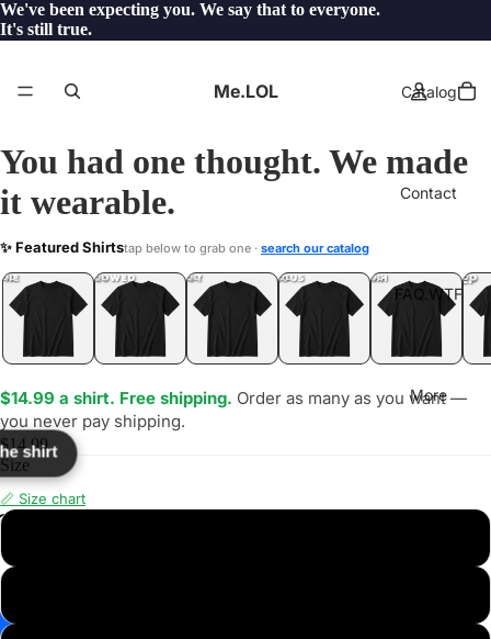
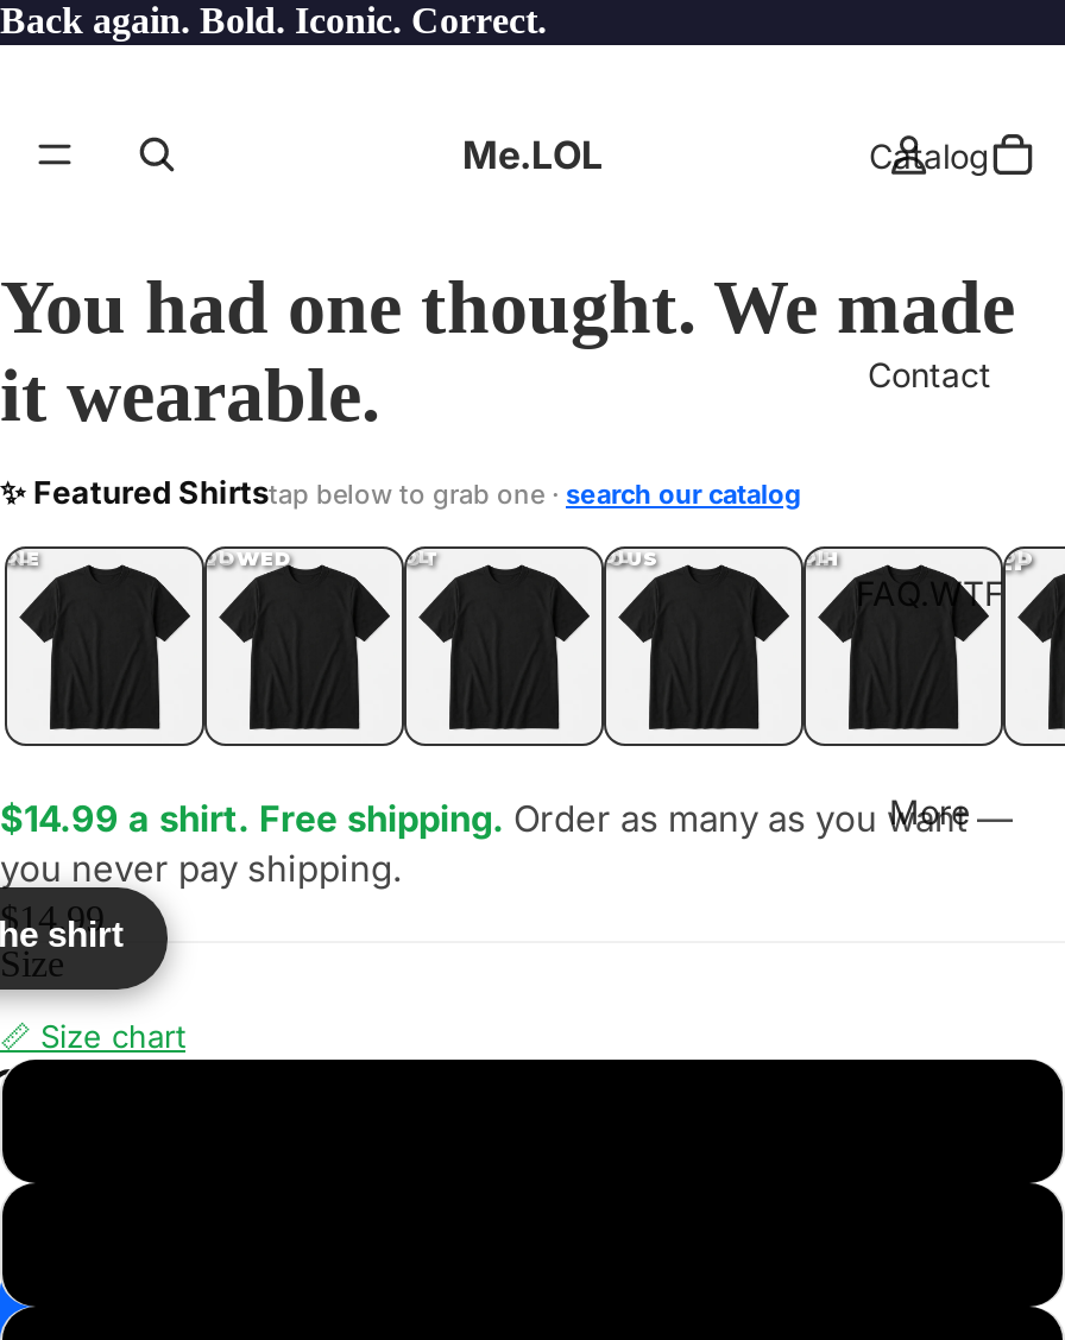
[0,0,380,38] We've been expecting you. We say that to everyone. | It's still true. -> [0,0,547,40] Back again. Bold. Iconic. Correct.

